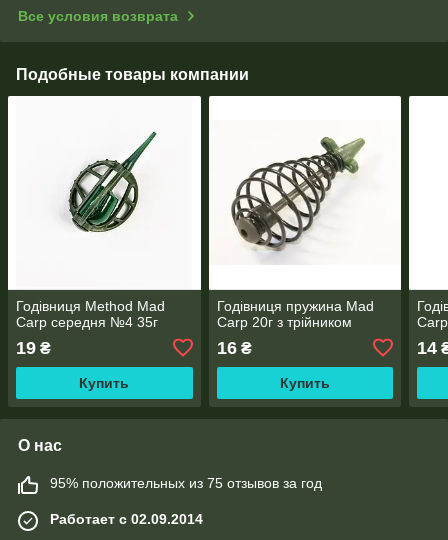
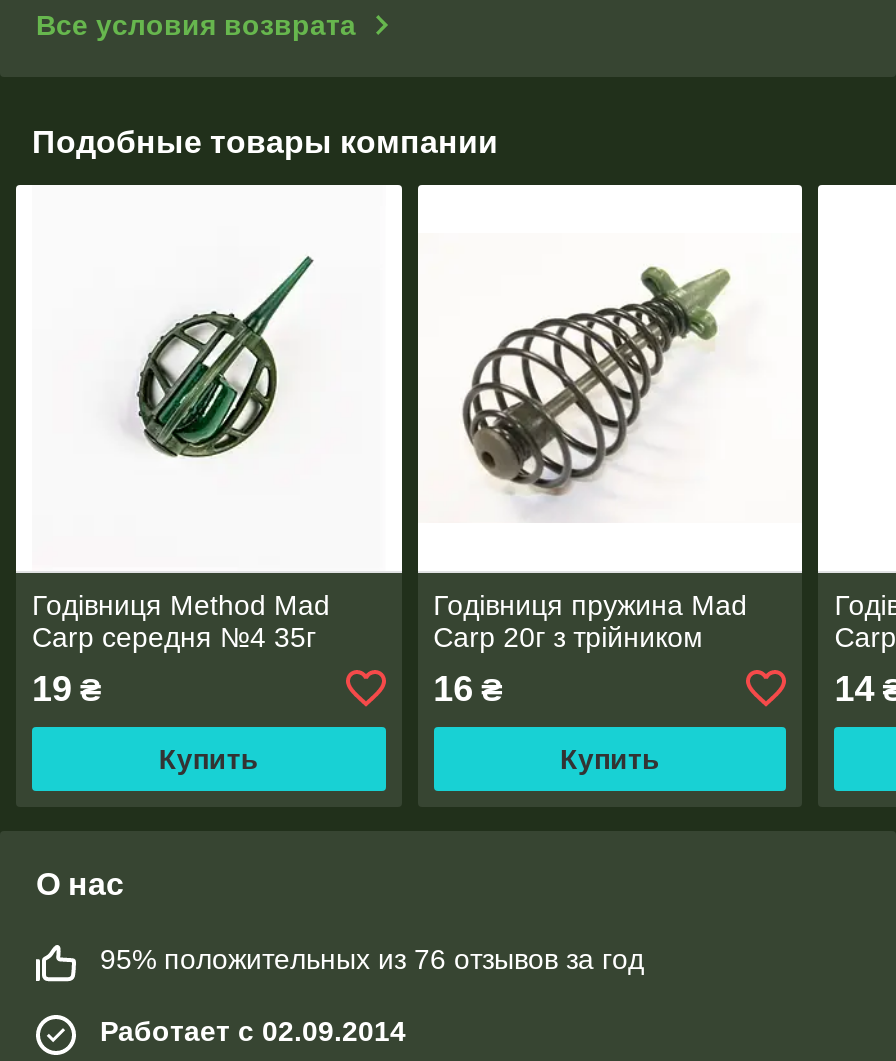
[50,475,322,491] 95% положительных из 75 отзывов за год -> [100,943,644,975] 95% положительных из 76 отзывов за год

